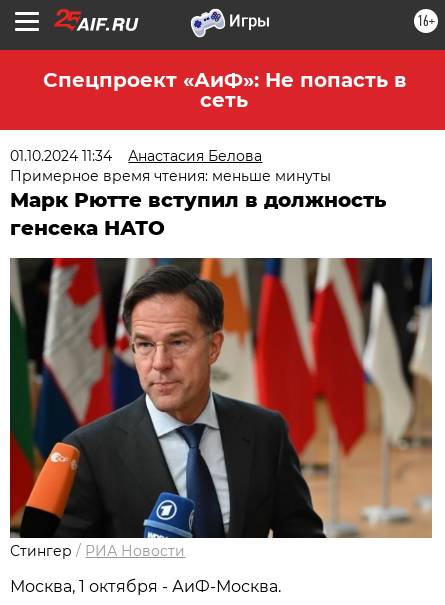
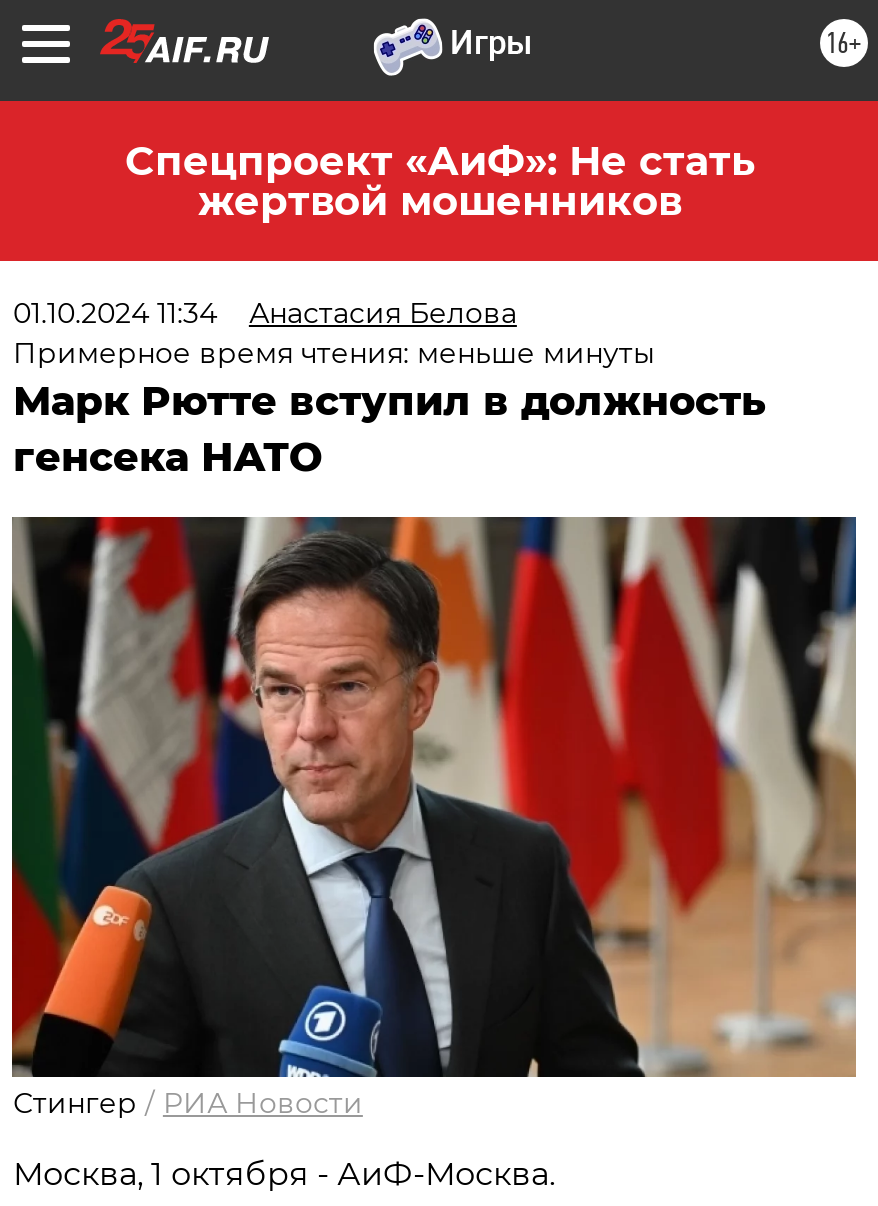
[42,68,405,112] Спецпроект «АиФ»: Не попасть в | сеть -> [125,137,755,225] Спецпроект «АиФ»: Не стать | жертвой мошенников

